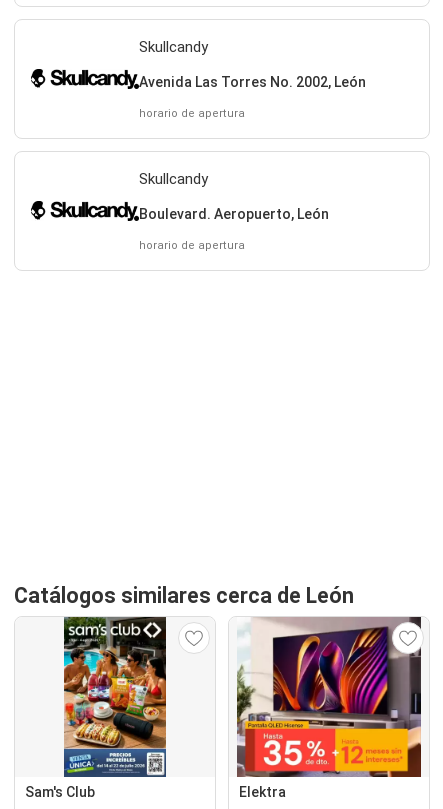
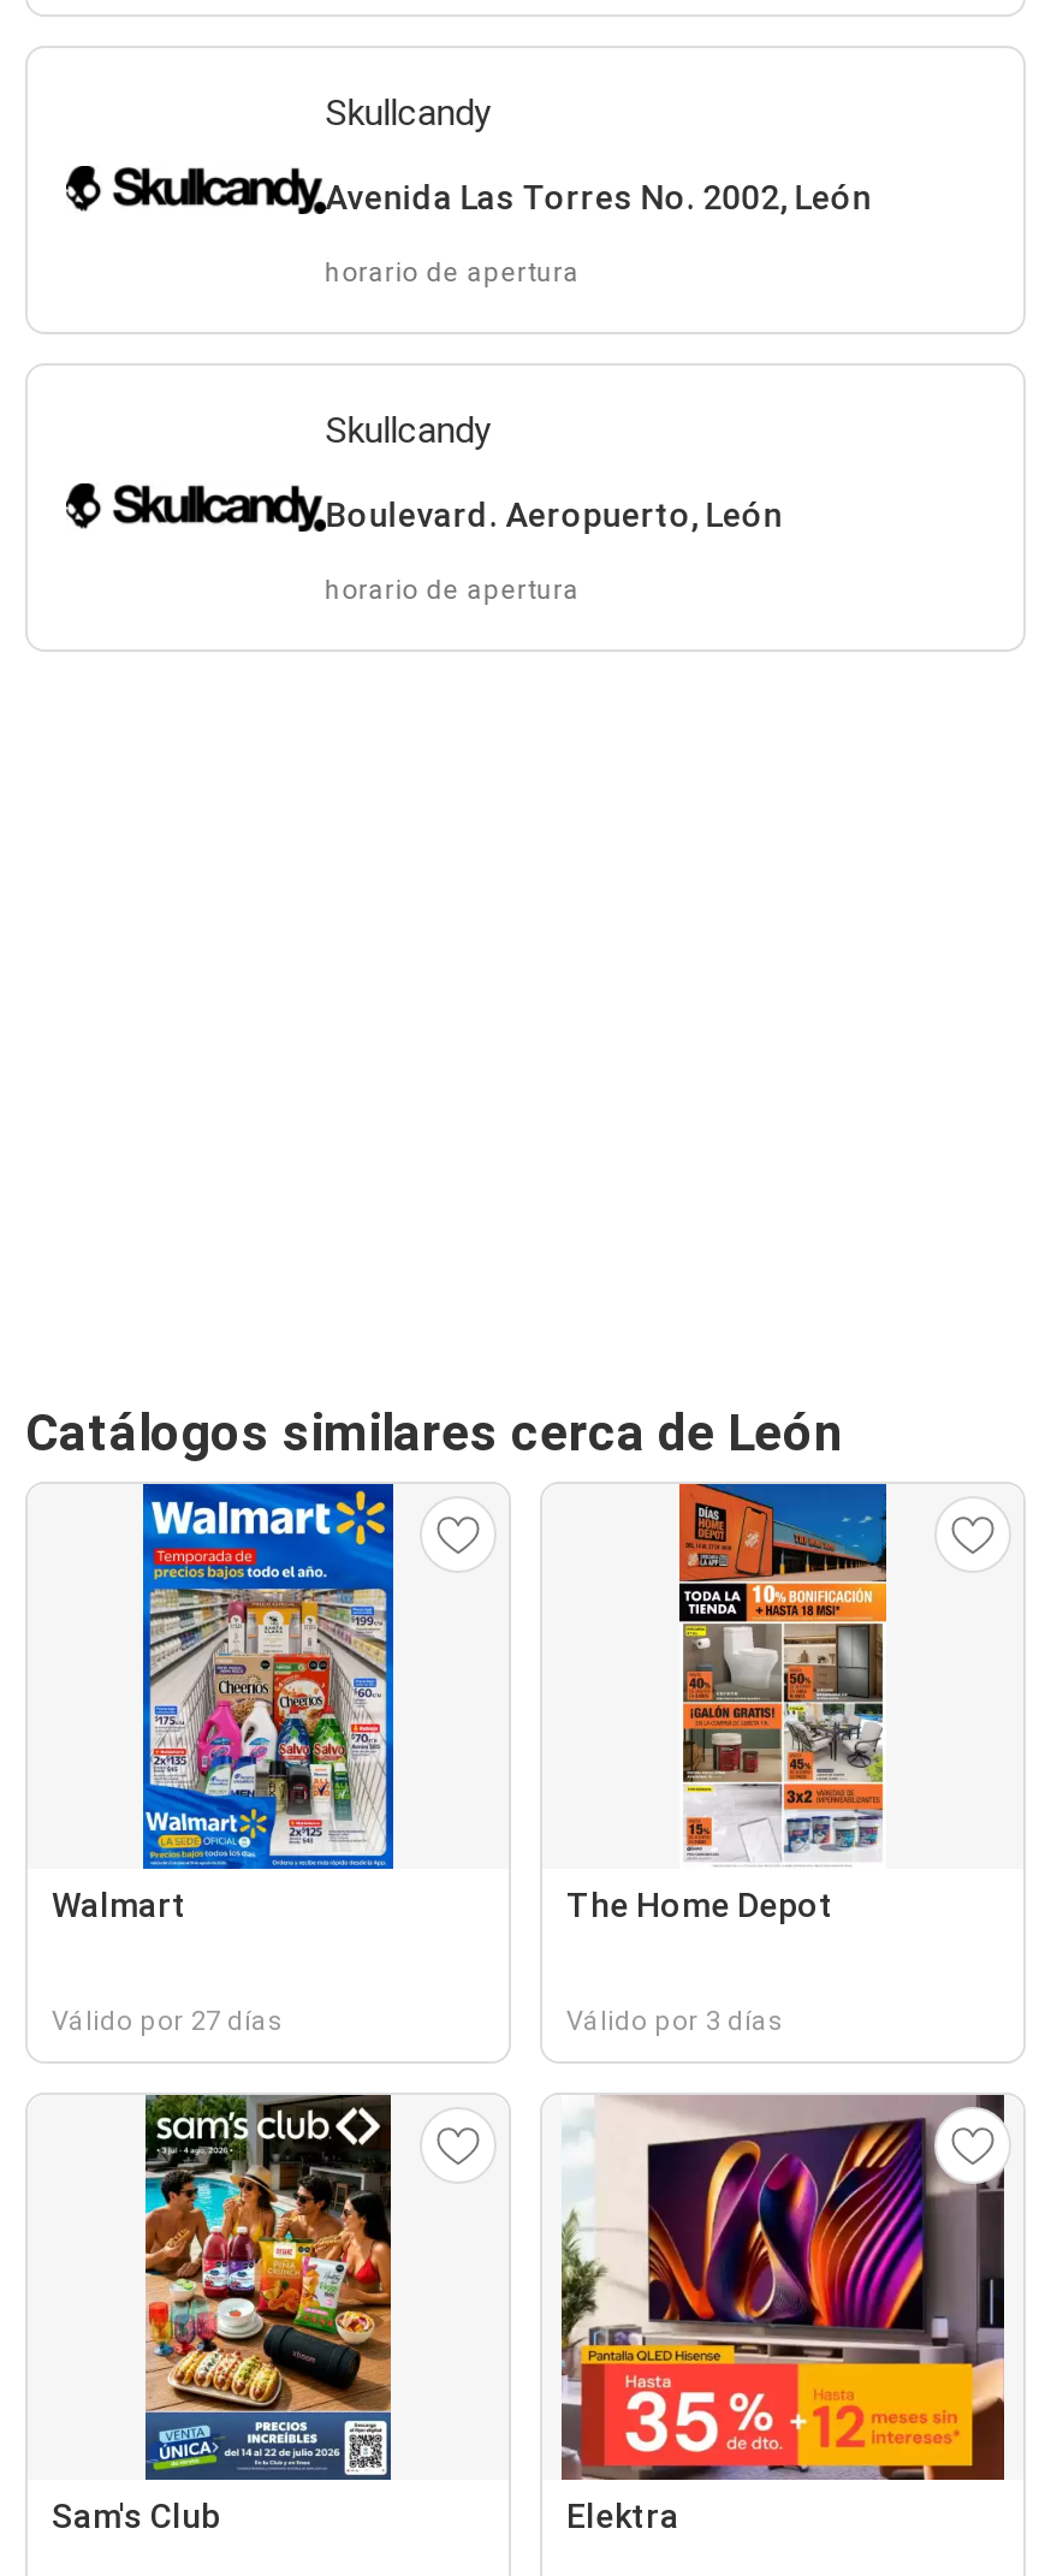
none -> [52,1482,396,2037] [image] | Walmart | Válido por 27 días
none -> [566,1482,889,2037] [image] | The Home Depot | Válido por 3 días

